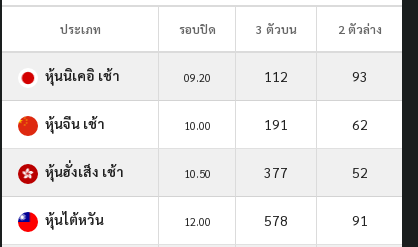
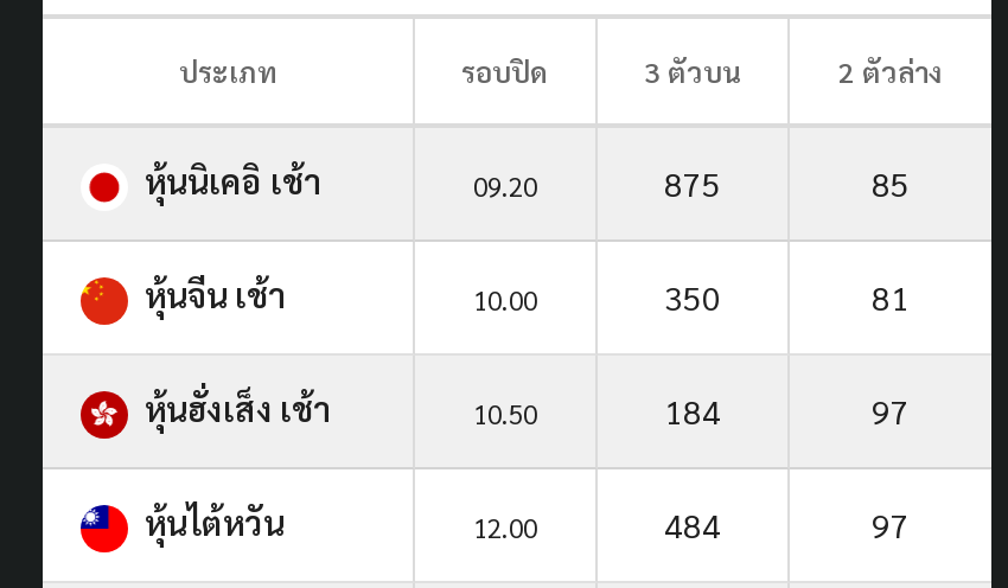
[264,67,288,85] 112 -> [664,161,721,203] 875
[351,67,367,85] 93 -> [872,161,910,203] 85
[264,115,288,133] 191 -> [664,275,721,317] 350
[351,115,367,133] 62 -> [872,275,910,317] 81
[264,163,288,181] 377 -> [664,388,721,431] 184
[351,163,367,181] 52 -> [872,388,910,431] 97
[264,211,288,229] 578 -> [664,502,721,545] 484
[351,211,367,229] 91 -> [872,502,910,545] 97

